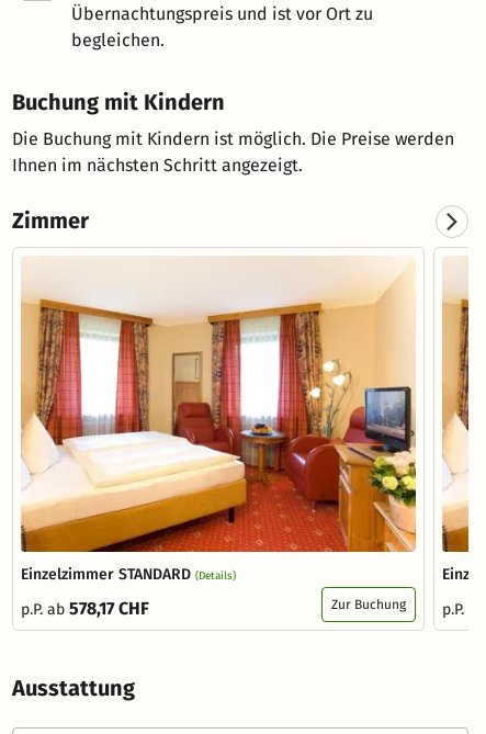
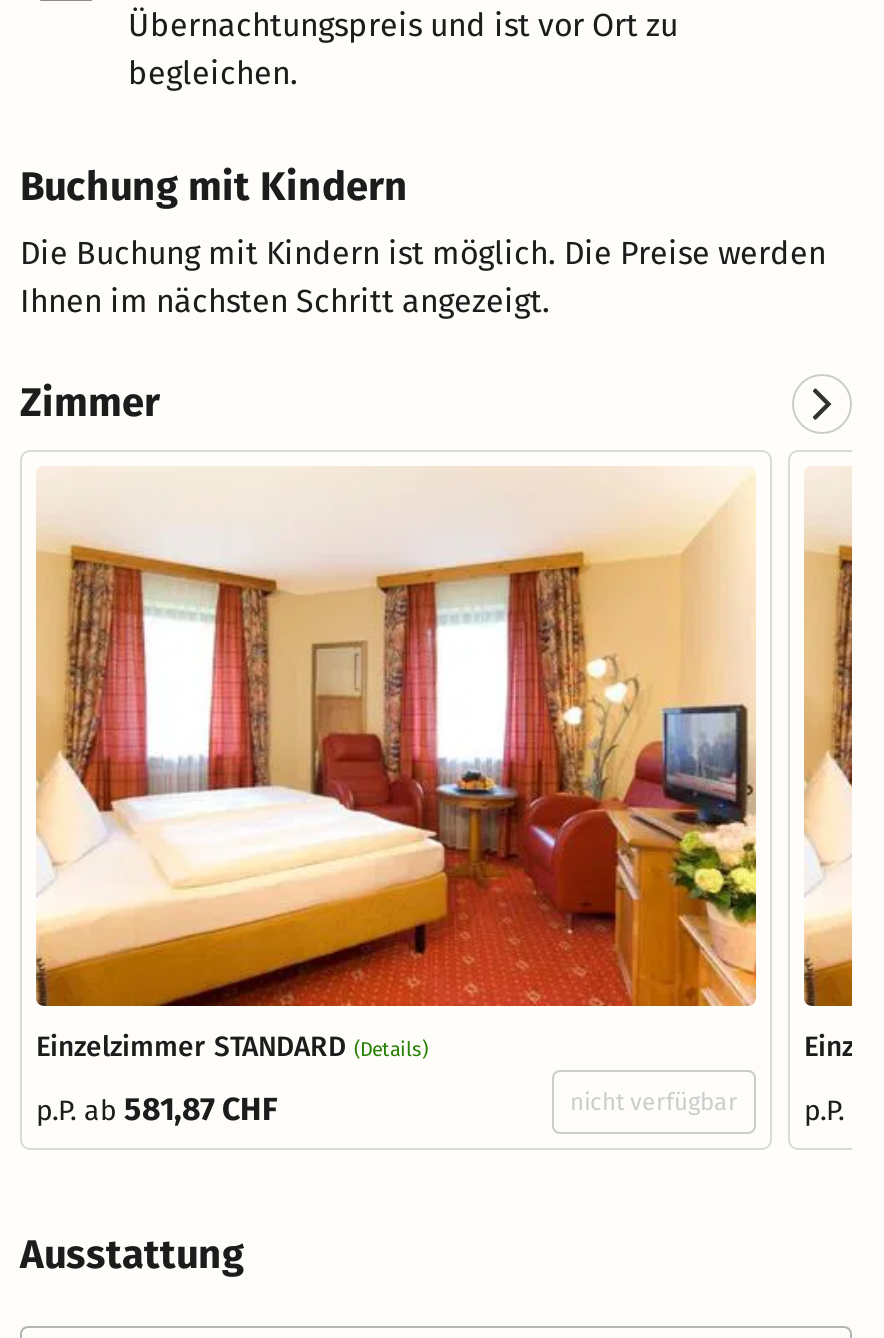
[21,597,406,619] p.P. ab 578,17 CHF | Zur Buchung -> [36,1088,738,1128] p.P. ab 581,87 CHF | nicht verfügbar

